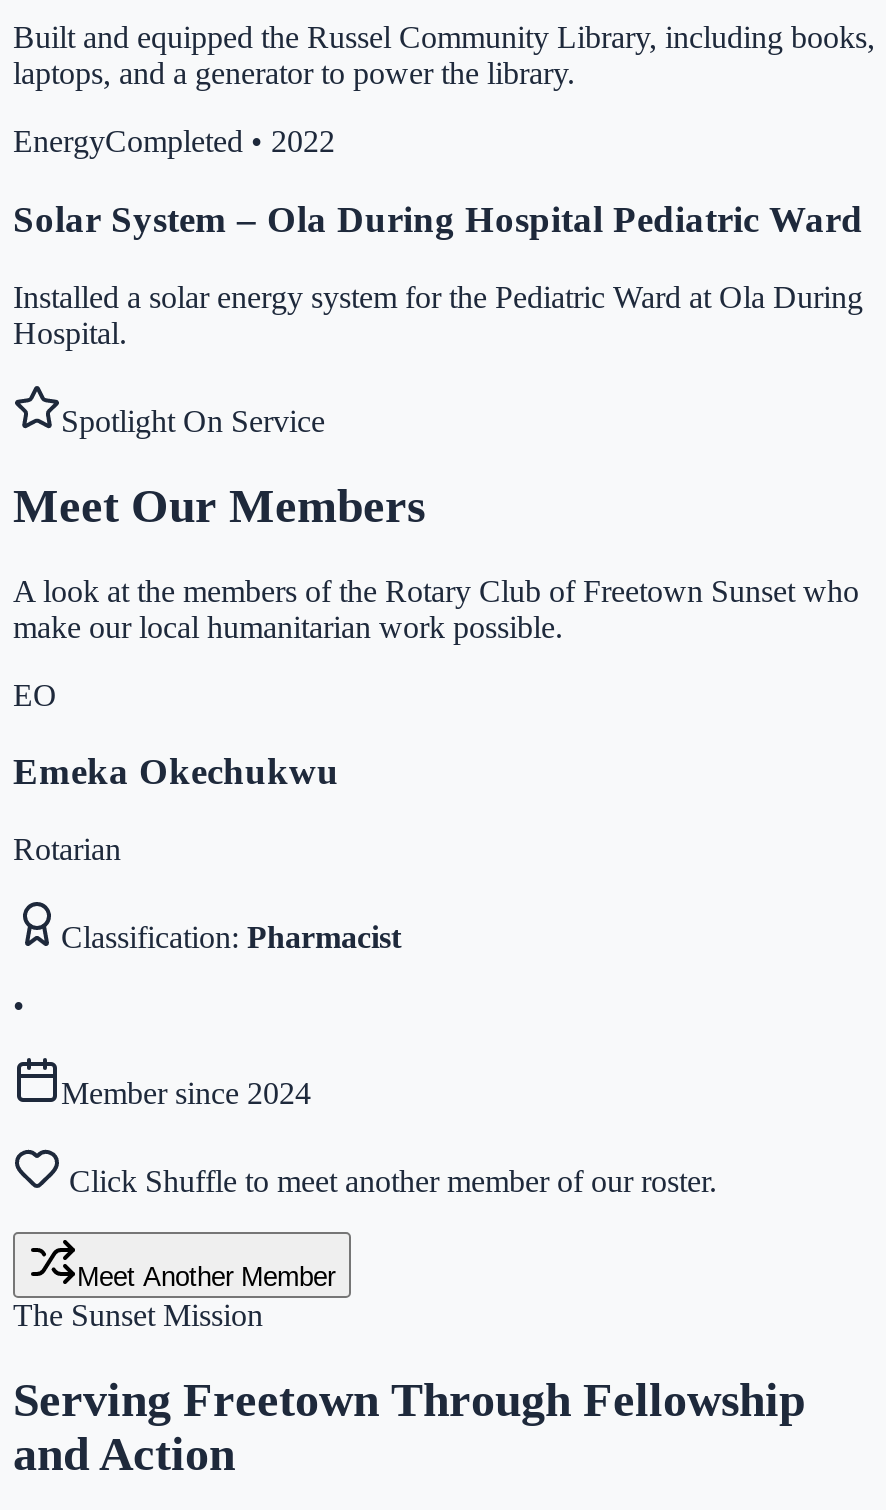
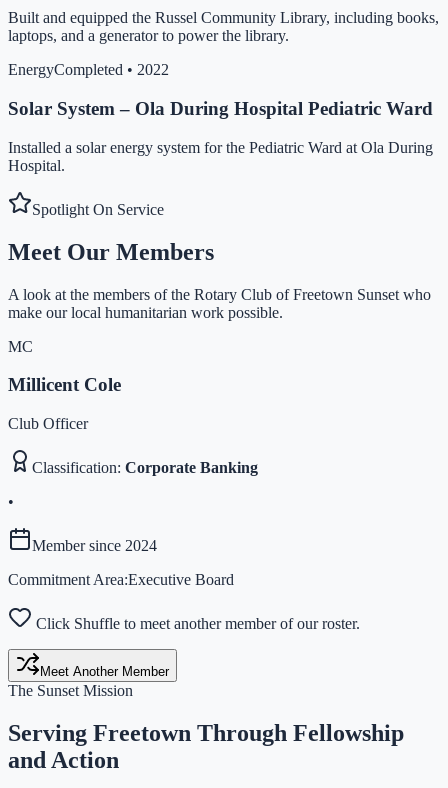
[13,677,57,711] EO -> [8,338,33,355] MC
[13,751,339,793] Emeka Okechukwu -> [8,374,121,395] Millicent Cole
[13,832,121,866] Rotarian -> [8,415,88,432] Club Officer
[61,920,401,954] Classification: Pharmacist -> [32,459,258,476] Classification: Corporate Banking
none -> [8,571,234,588] Commitment Area:Executive Board

